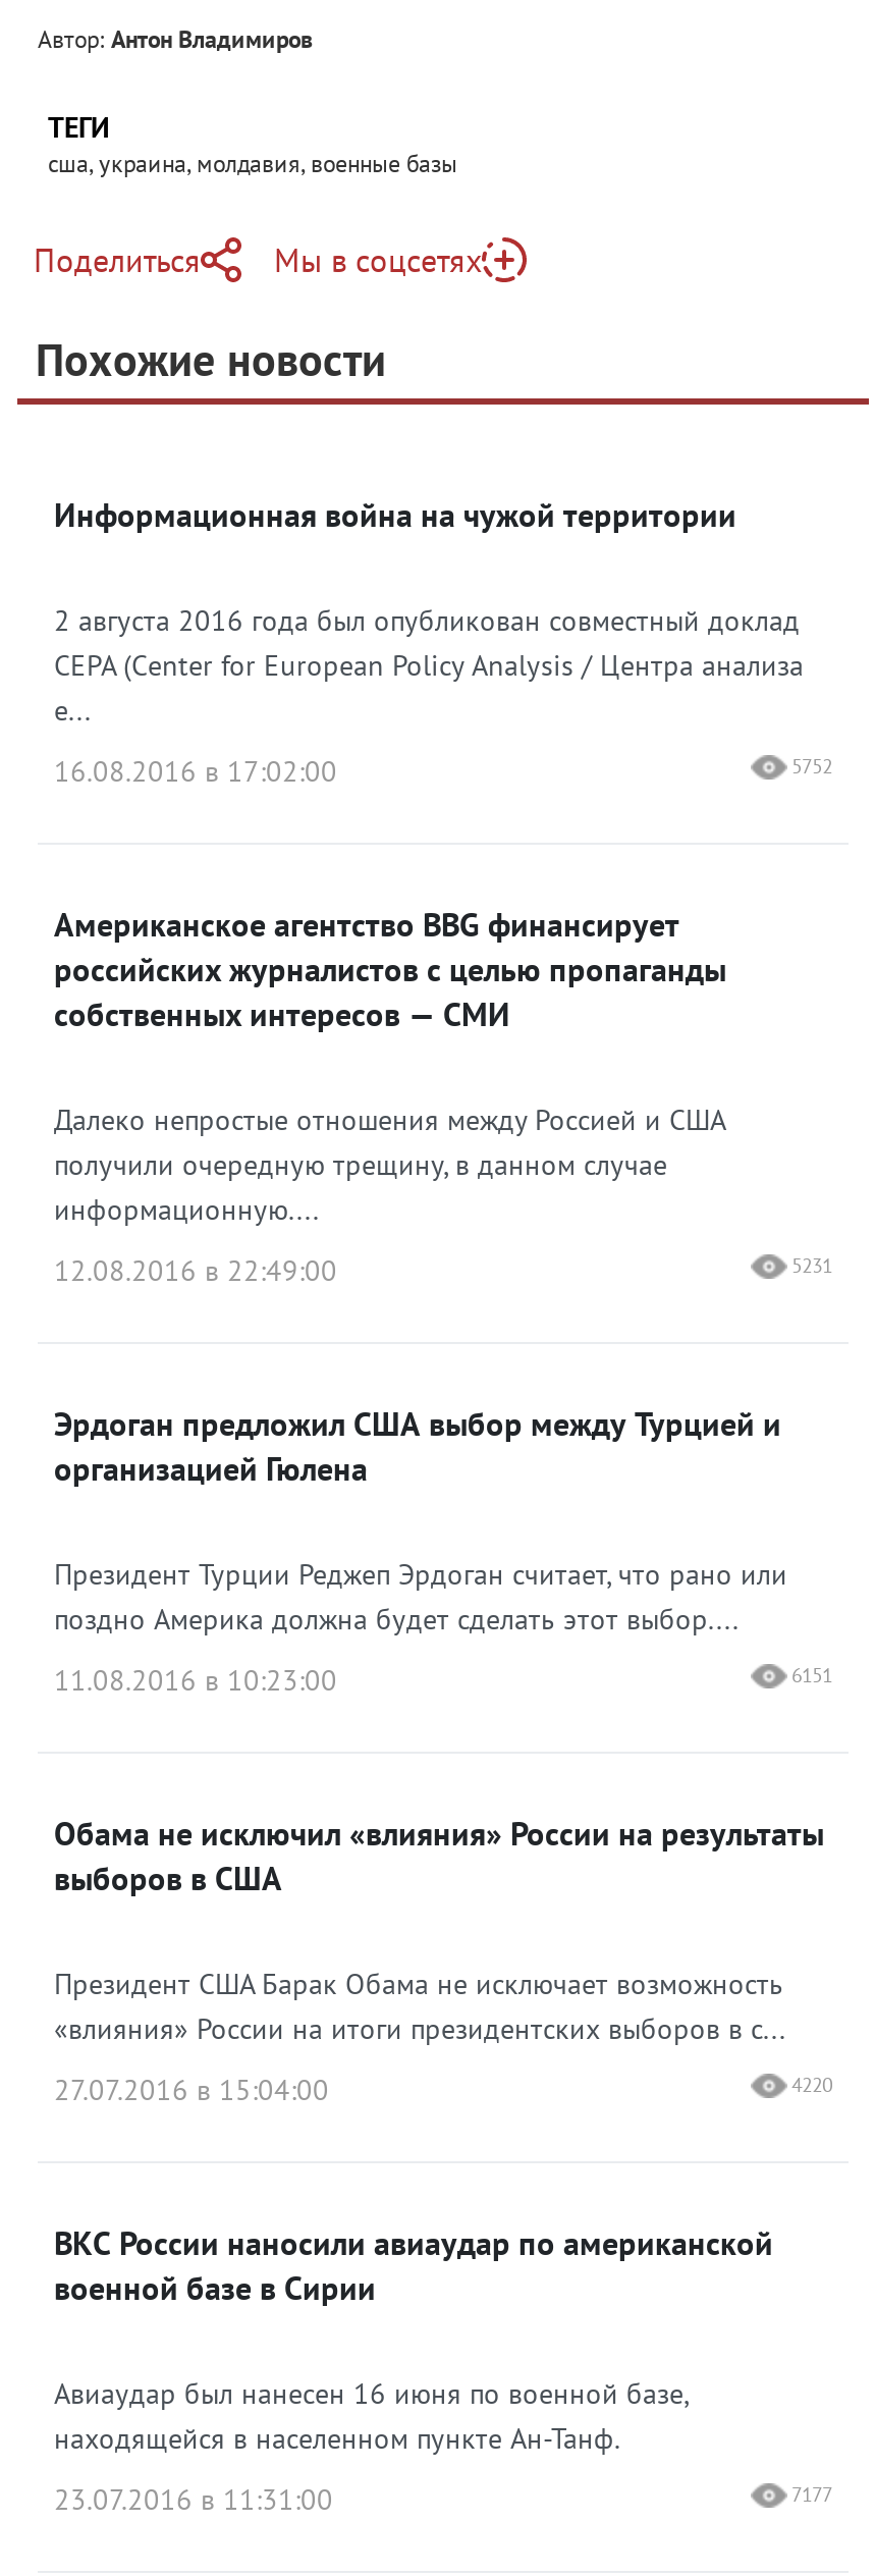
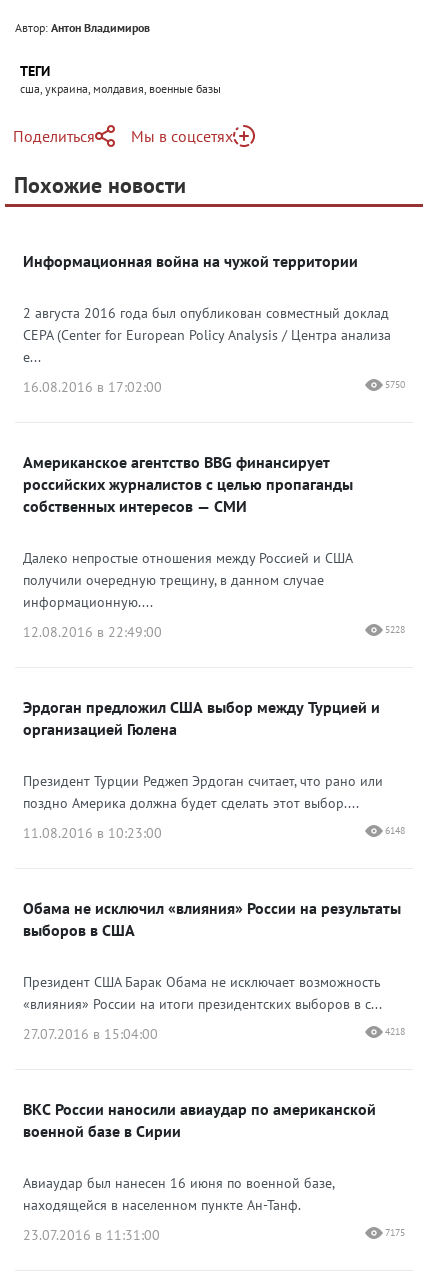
[791,753,832,780] 5752 -> [385,378,405,391] 5750
[791,1252,832,1279] 5231 -> [385,623,405,636] 5228
[791,1662,832,1688] 6151 -> [385,824,405,837] 6148
[791,2072,832,2098] 4220 -> [385,1025,405,1038] 4218
[791,2481,832,2508] 7177 -> [385,1226,405,1239] 7175

